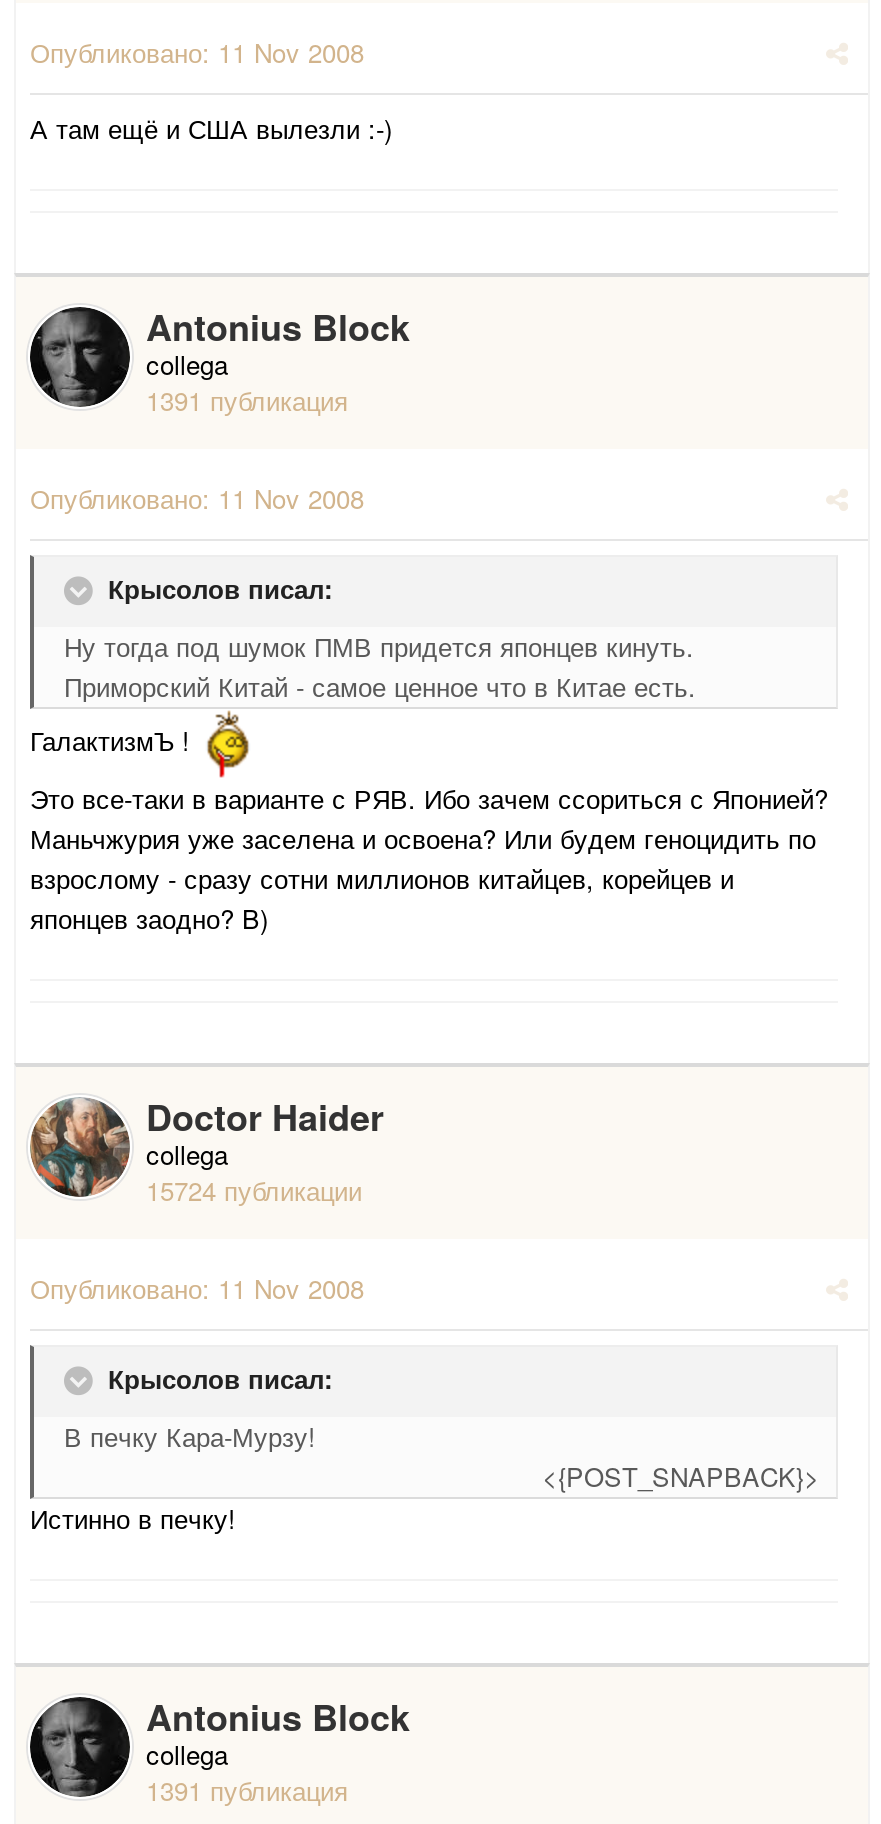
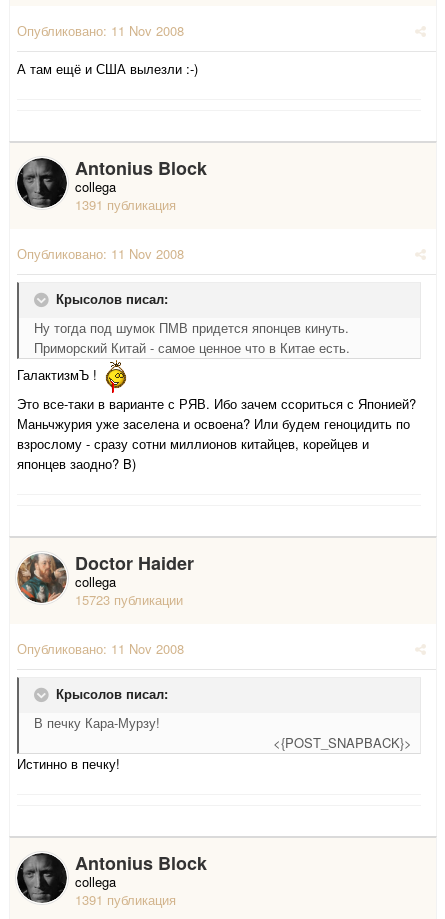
[146,1171,362,1209] 15724 публикации -> [75,590,183,609] 15723 публикации

